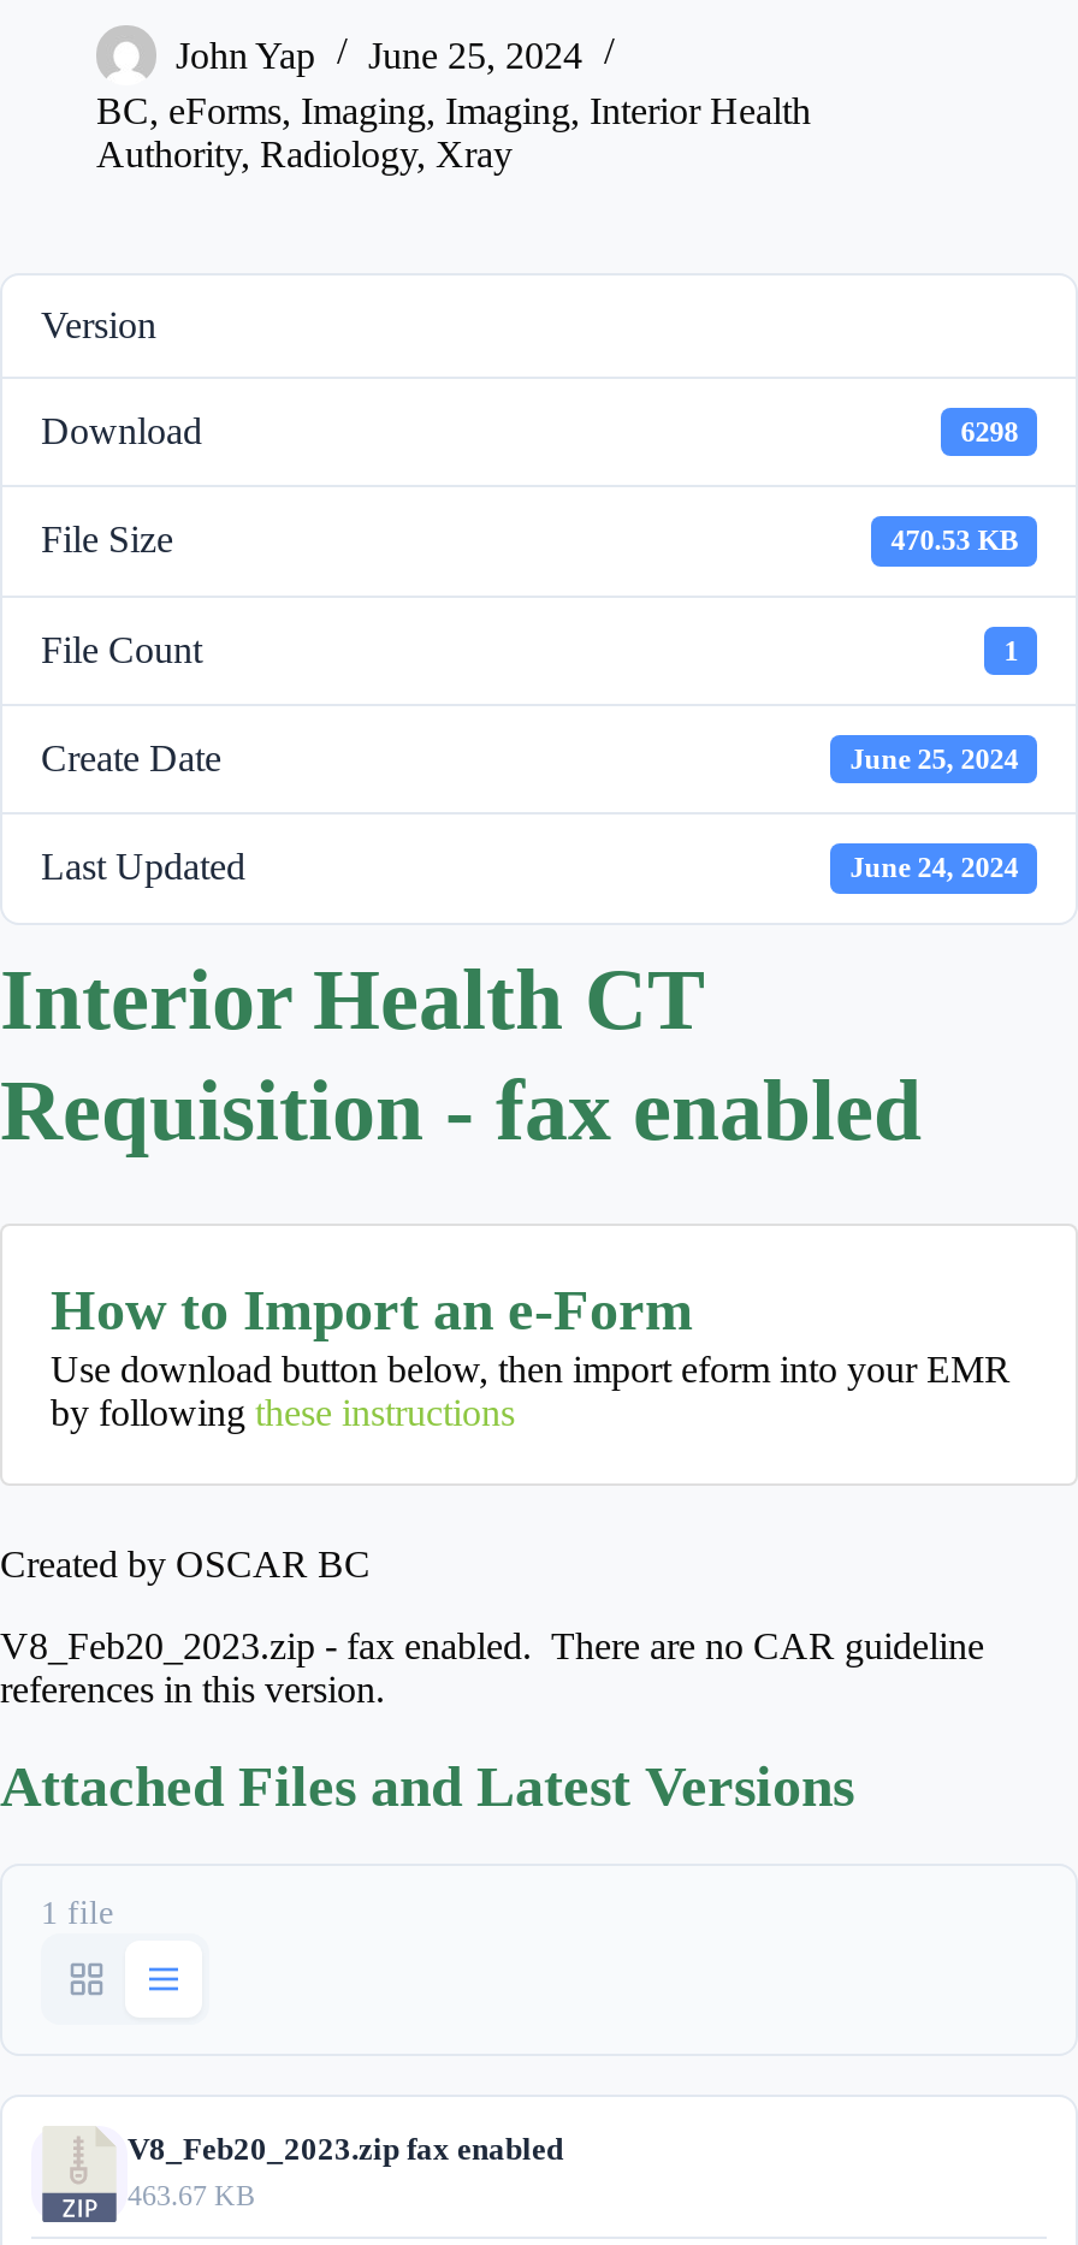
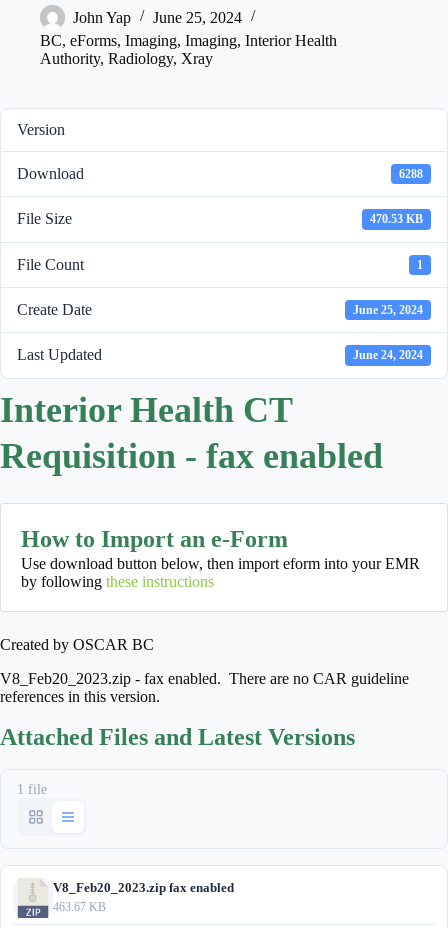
[961,415,1018,449] 6298 -> [399,167,423,181] 6288

